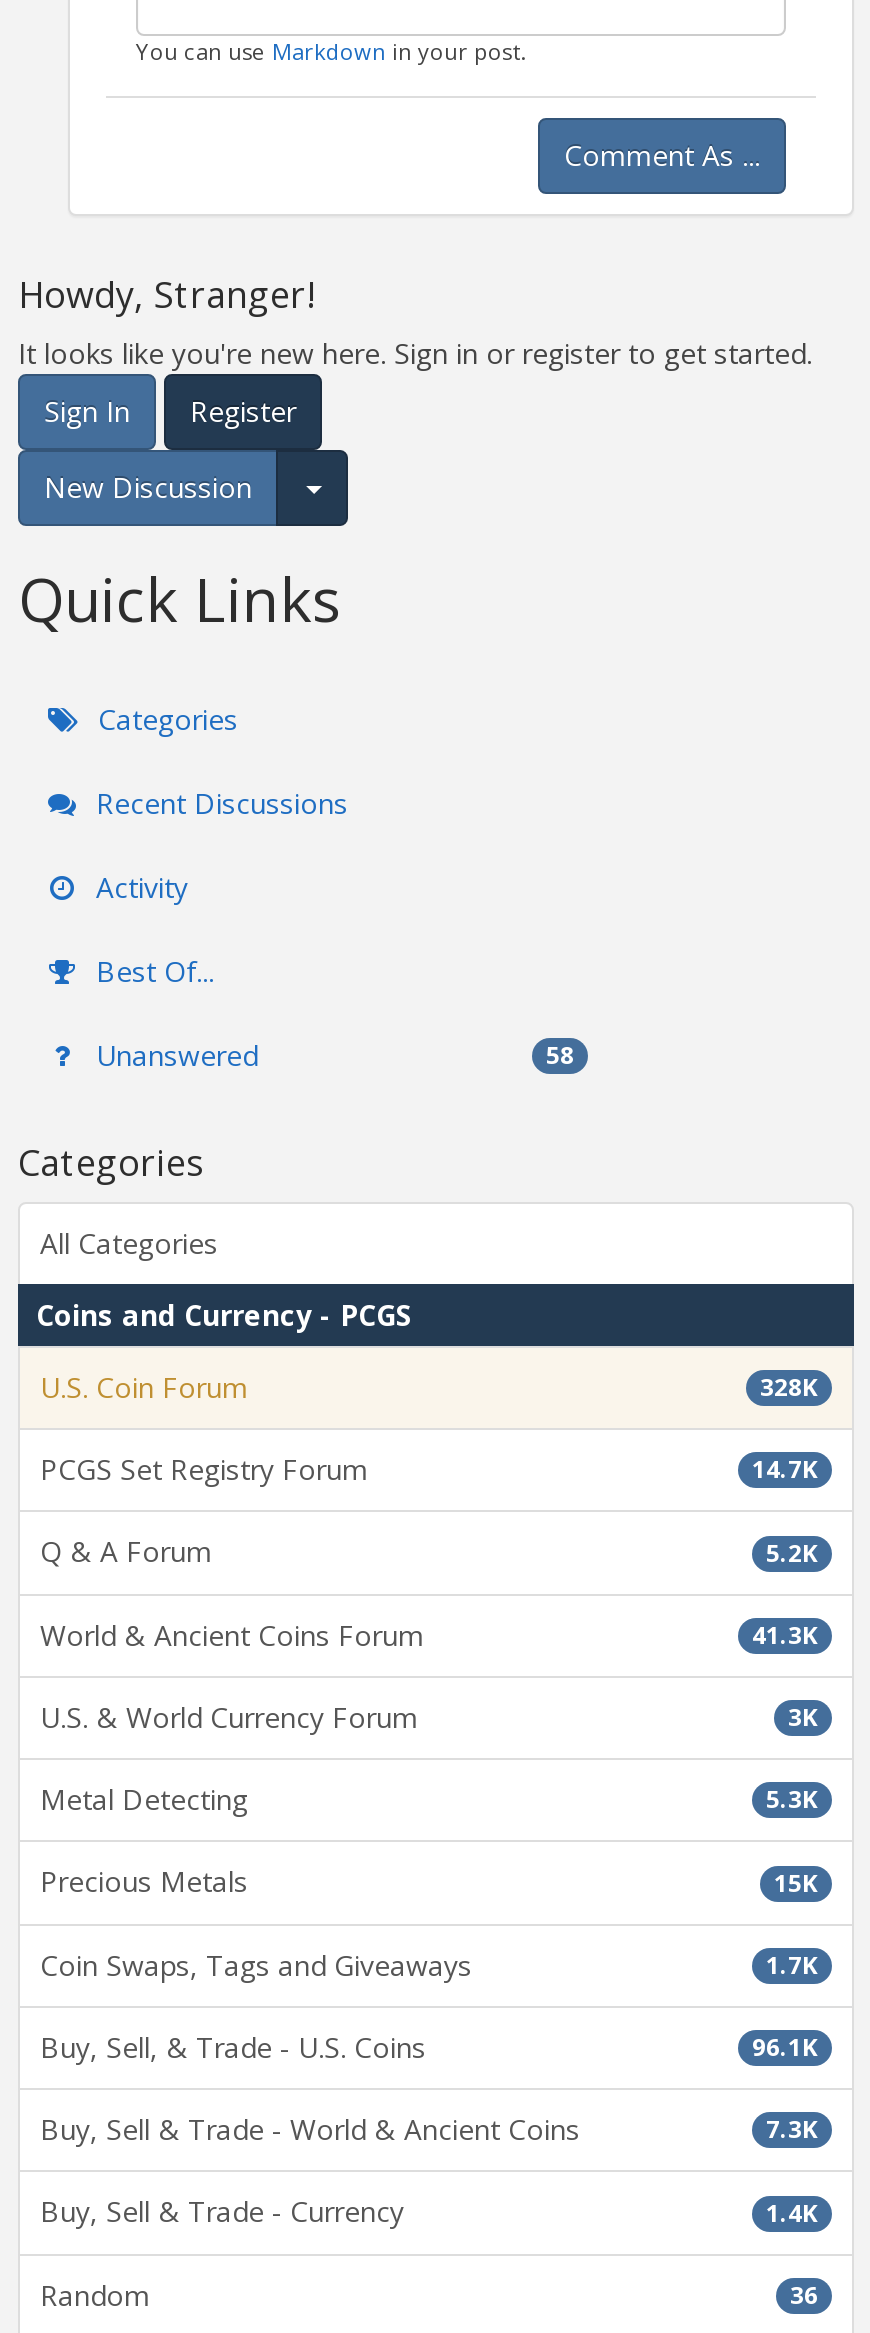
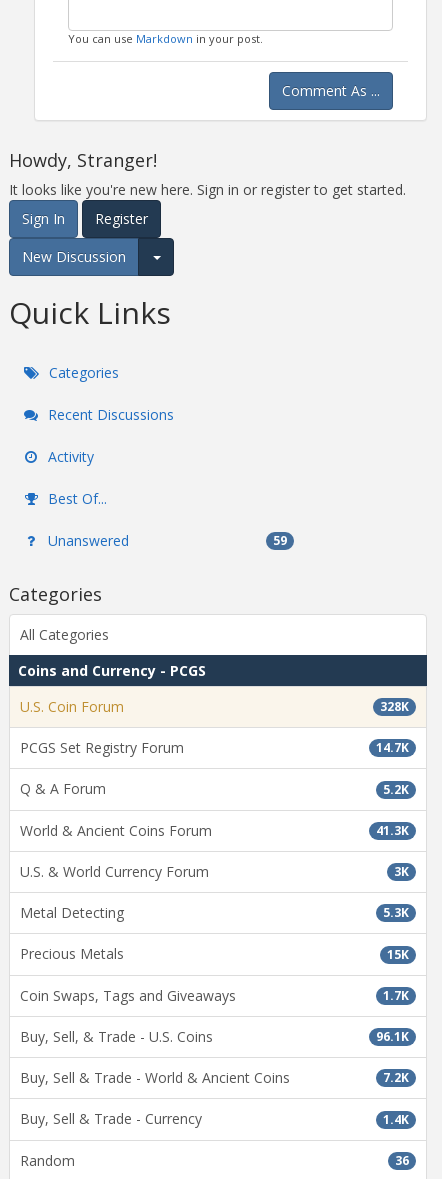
[546,1038,574,1072] 58 -> [273,532,287,549] 59
[766,2113,818,2147] 7.3K -> [383,1069,409,1086] 7.2K

